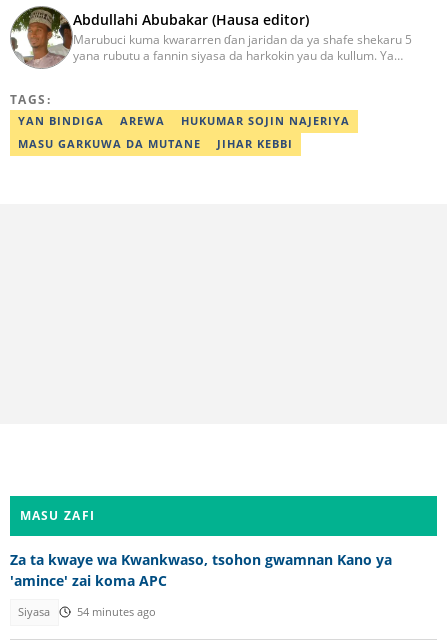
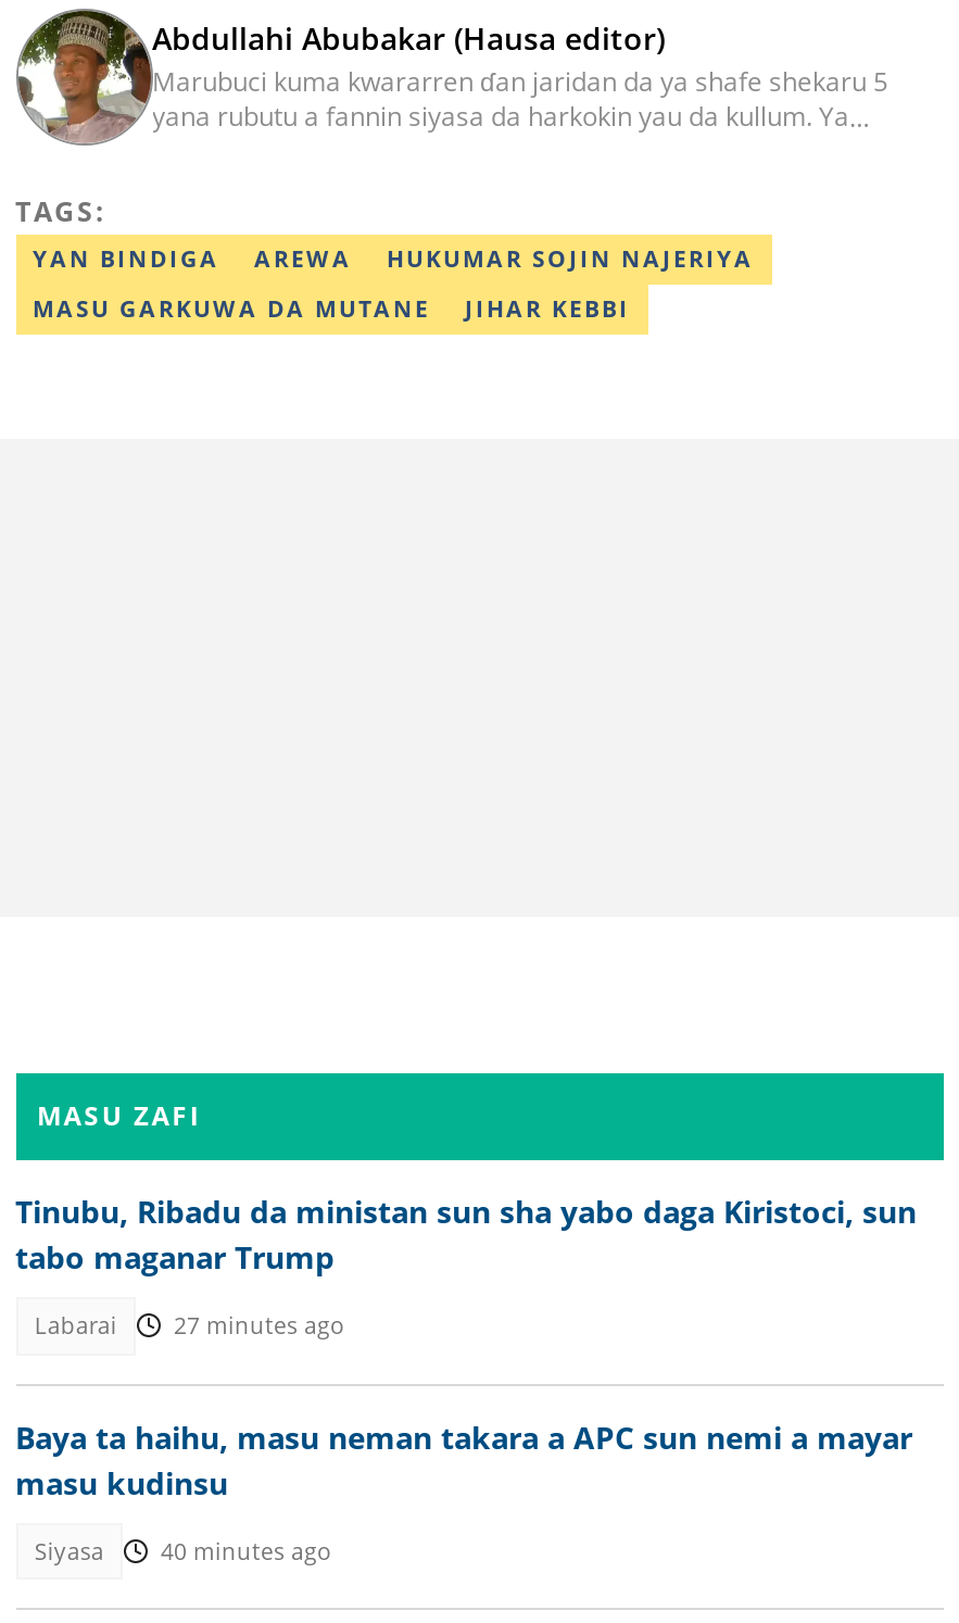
[9,550,391,590] Za ta kwaye wa Kwankwaso, tsohon gwamnan Kano ya | 'amince' zai koma APC -> [15,1191,917,1503] Tinubu, Ribadu da ministan sun sha yabo daga Kiristoci, sun | tabo maganar Trump | Labarai | 27 minutes ago | Baya ta haihu, masu neman takara a APC sun nemi a mayar | masu kudinsu
[18,605,155,619] Siyasa 54 minutes ago -> [35,1536,332,1566] Siyasa 40 minutes ago

